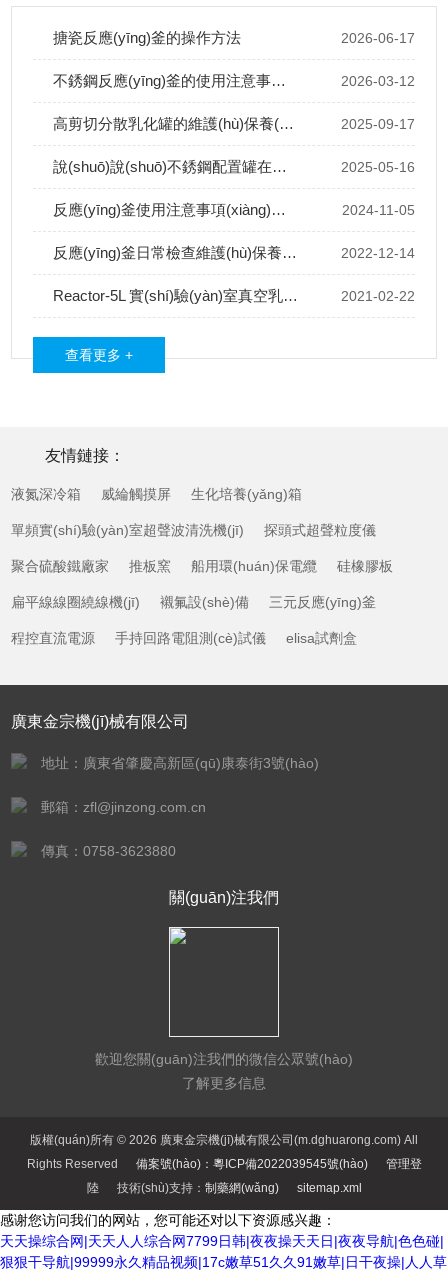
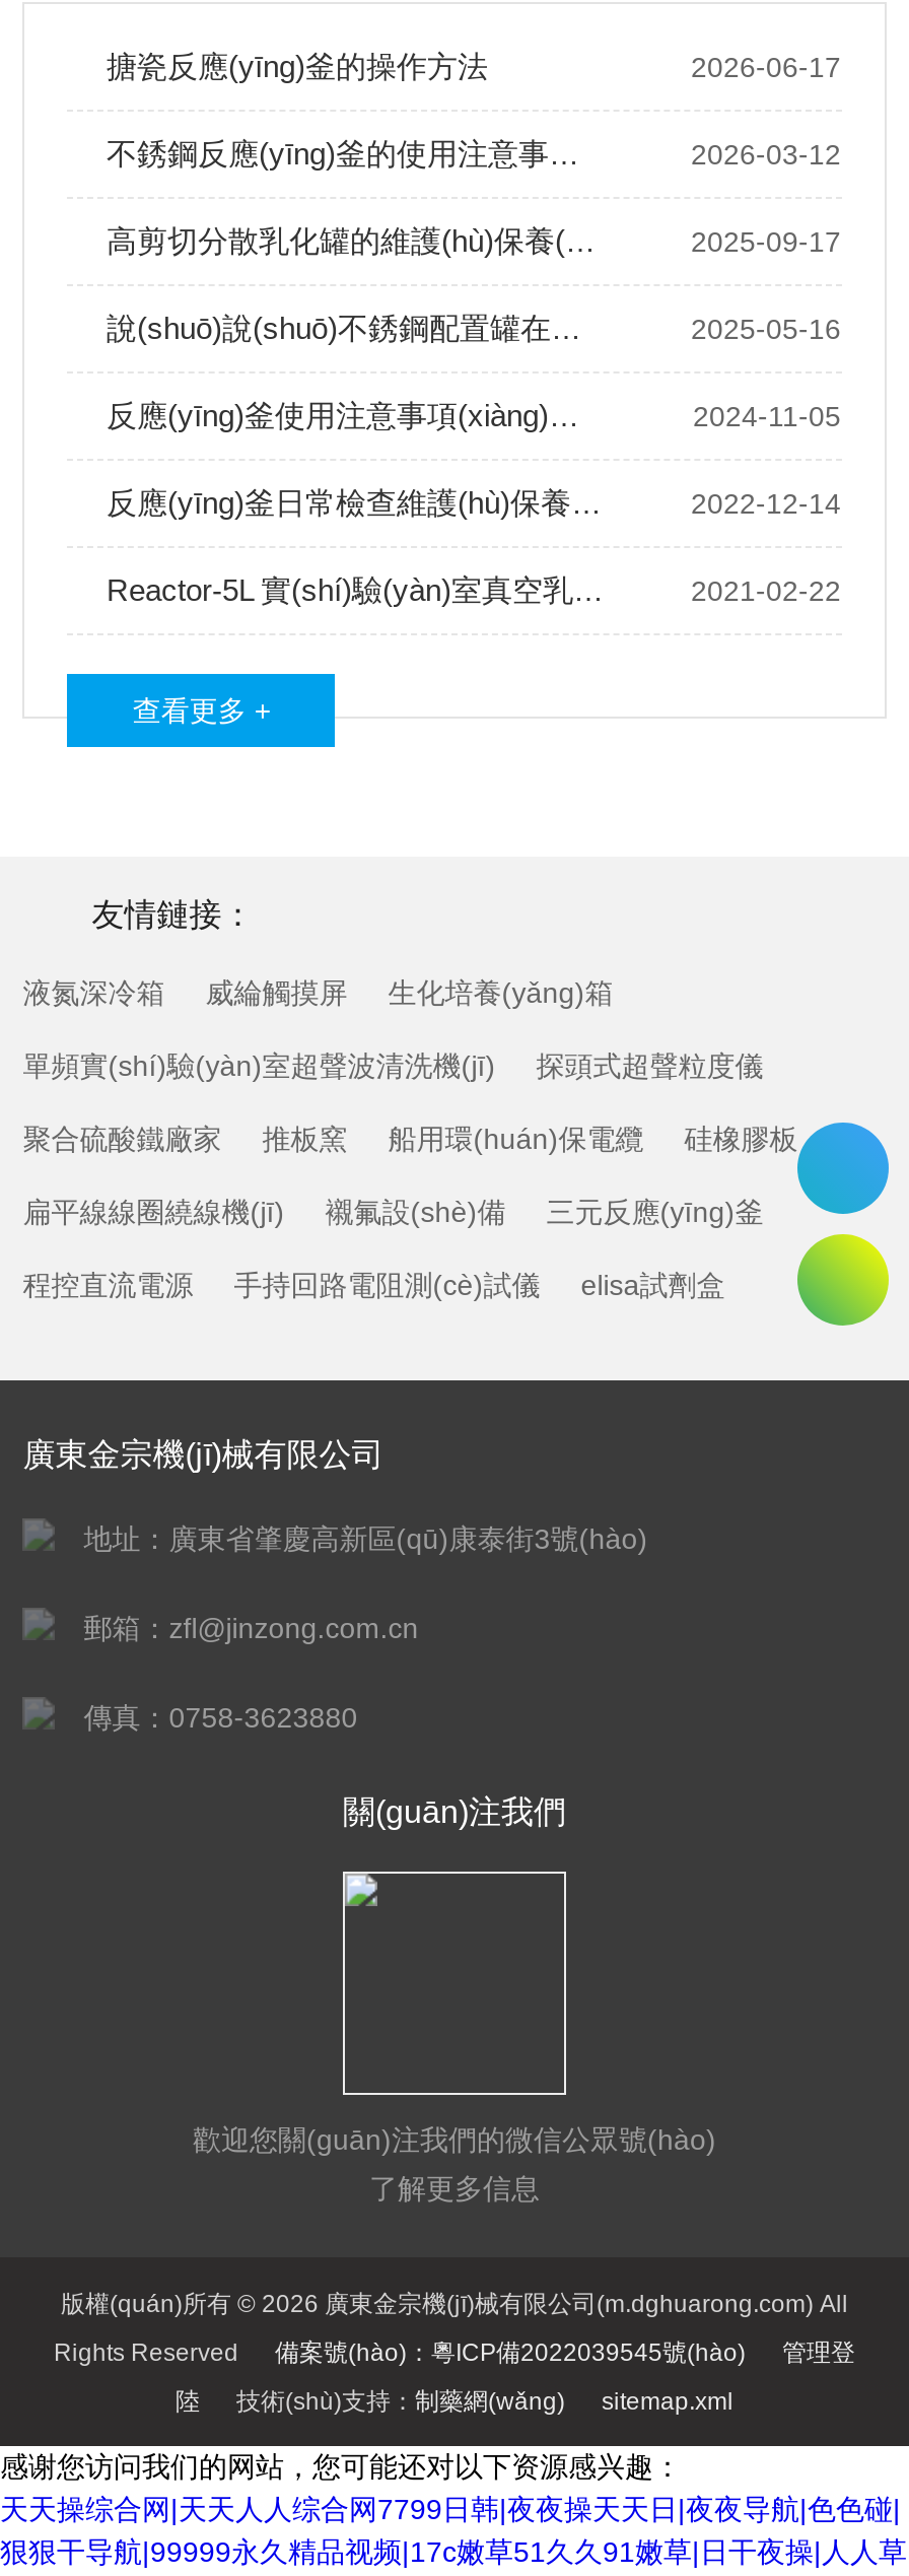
none -> [795,1121,891,1216] [image]
none -> [795,1232,891,1328] [image]

